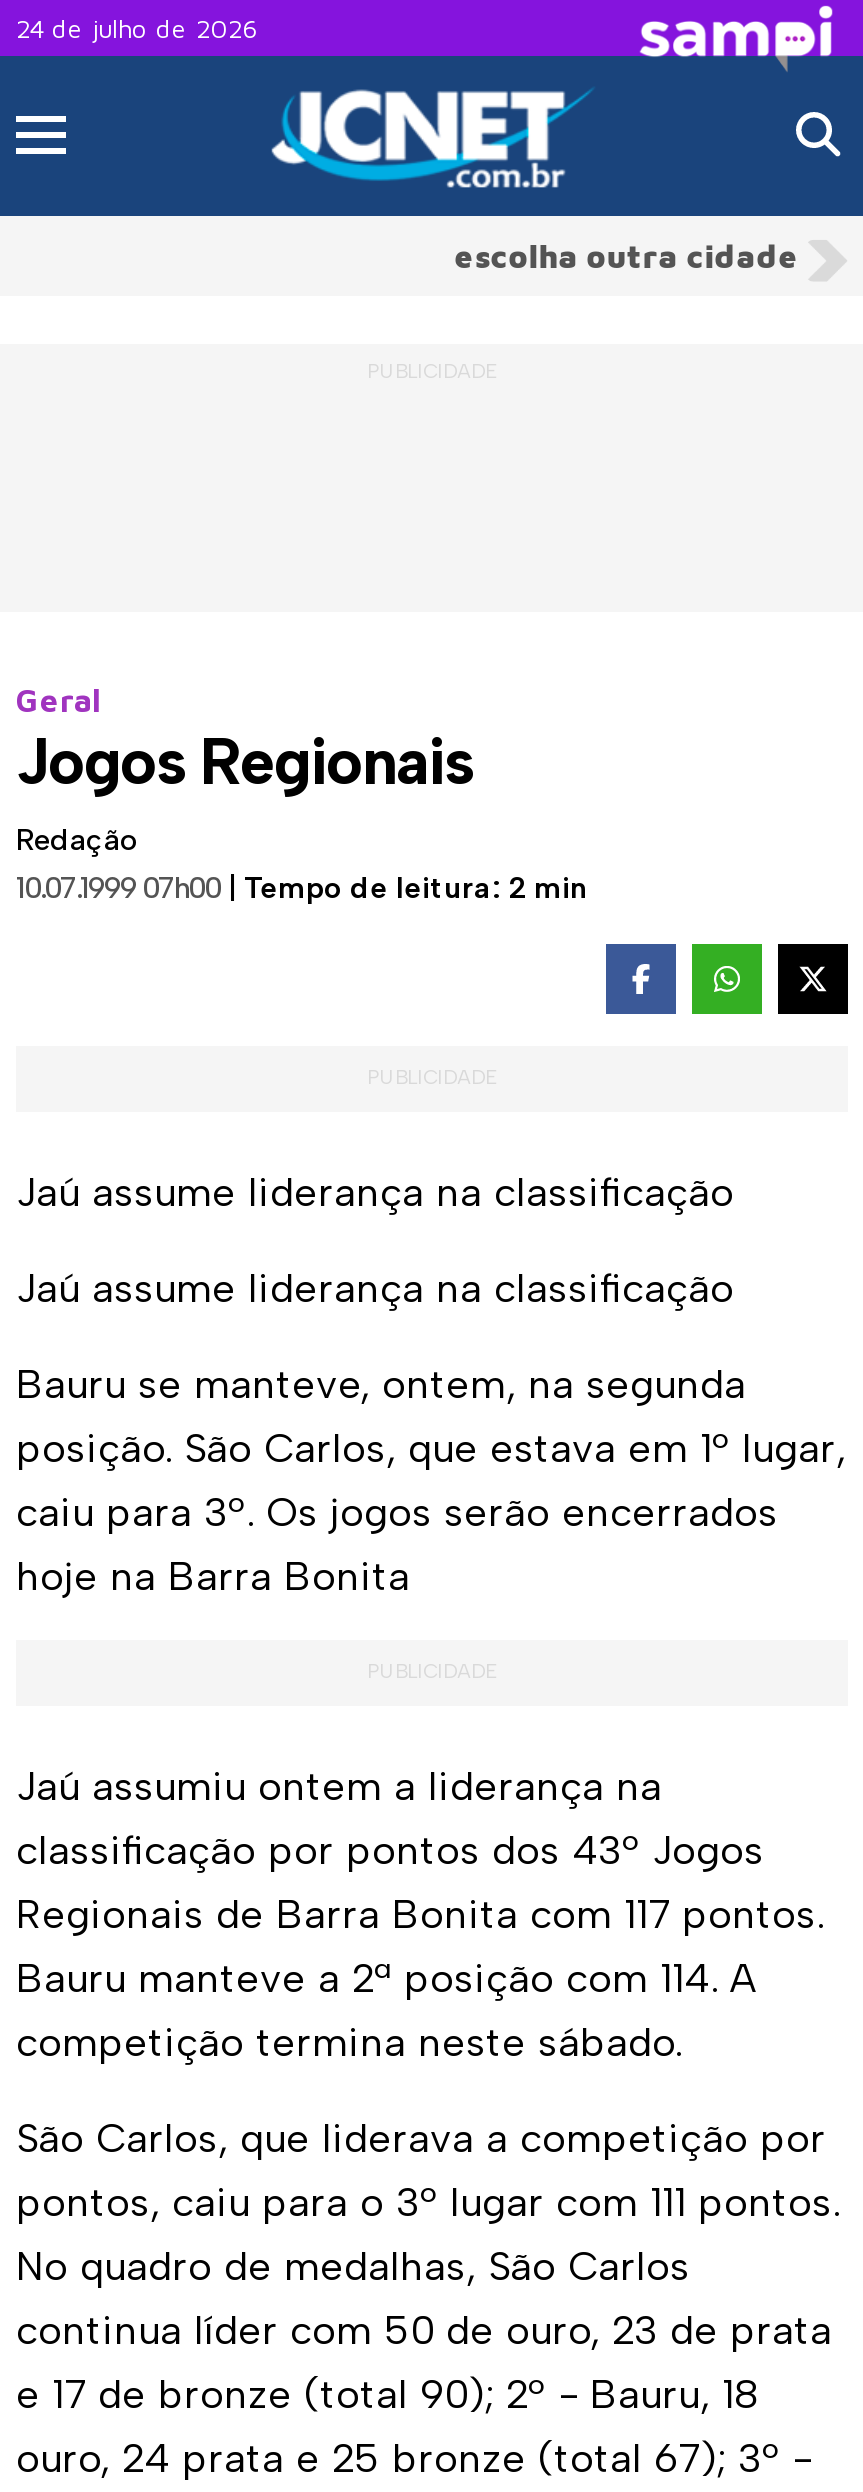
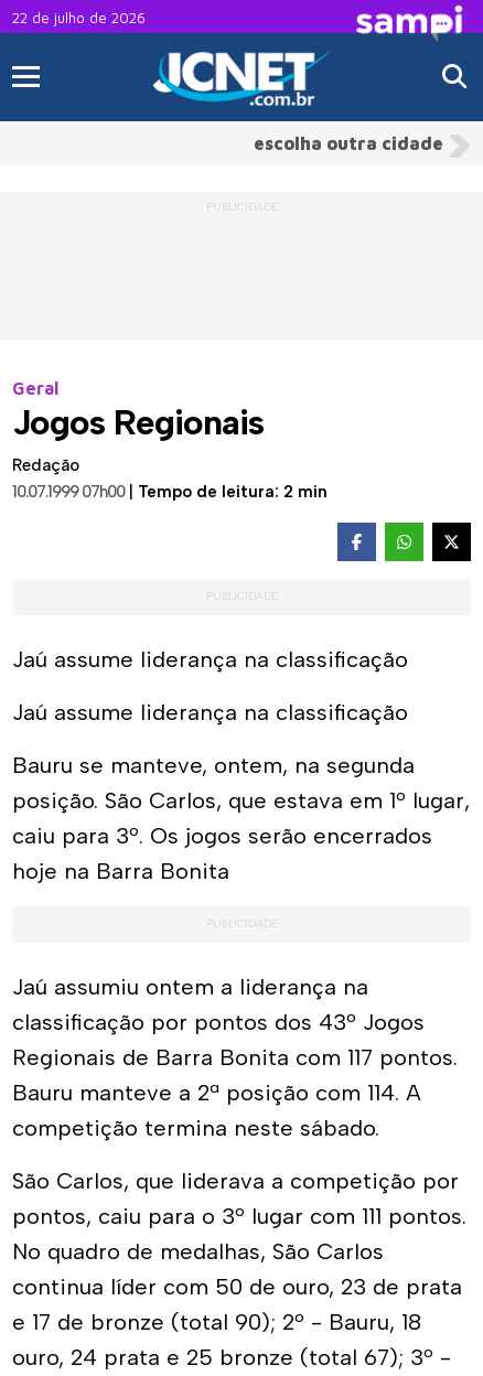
[16,12,258,44] 24 de julho de 2026 -> [12,9,146,26] 22 de julho de 2026

